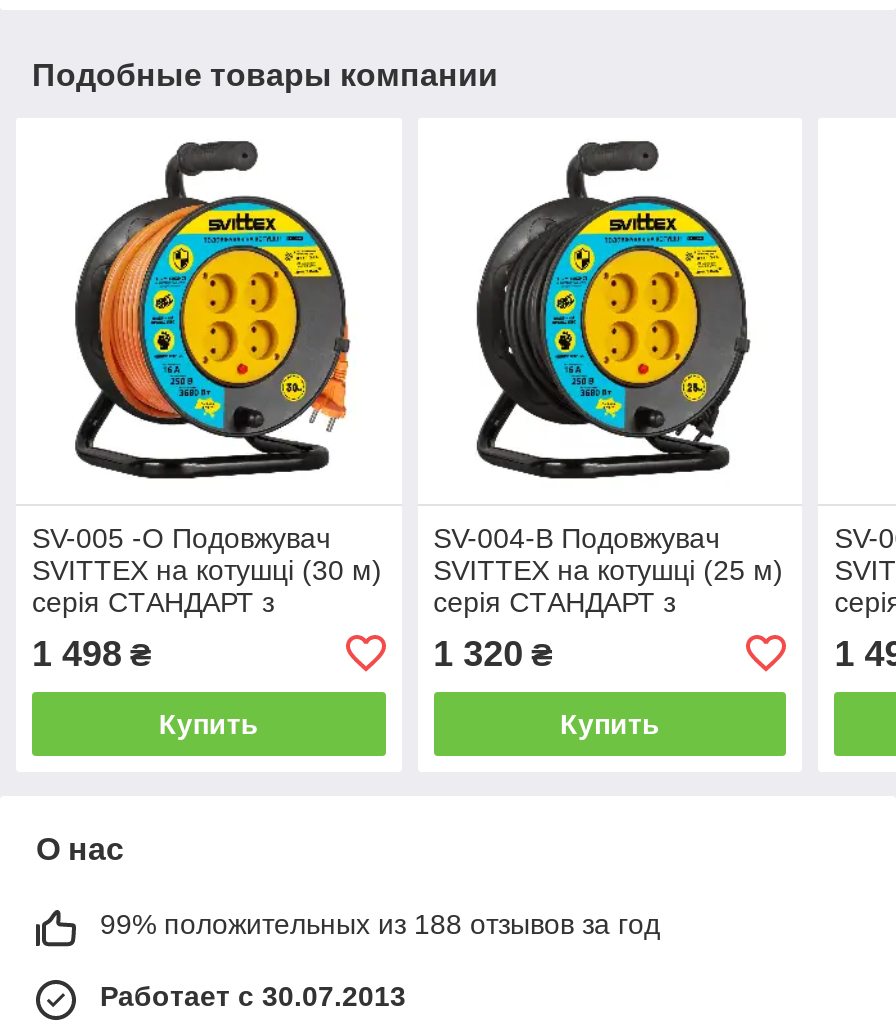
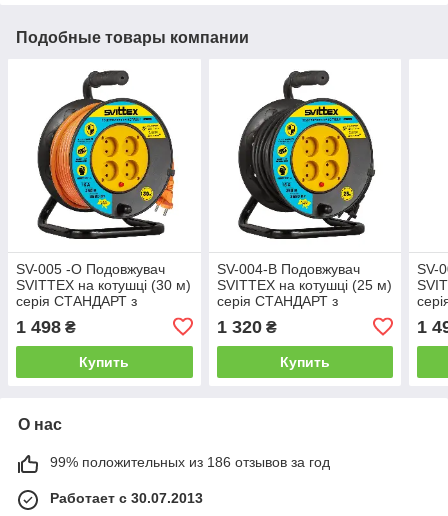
[100,908,660,940] 99% положительных из 188 отзывов за год -> [50,454,330,470] 99% положительных из 186 отзывов за год

